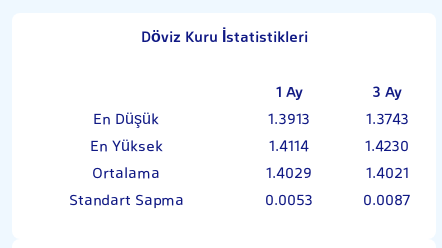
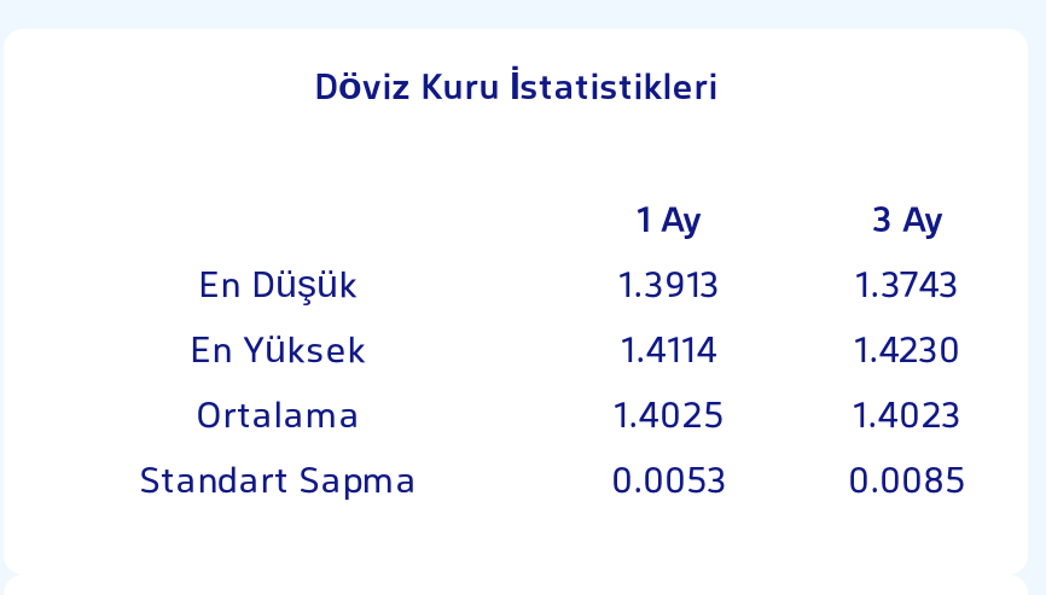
[266,162,312,187] 1.4029 -> [614,388,725,448] 1.4025
[365,162,408,187] 1.4021 -> [853,388,961,448] 1.4023
[265,189,411,214] 0.0053 0.0087 -> [611,453,966,514] 0.0053 0.0085

